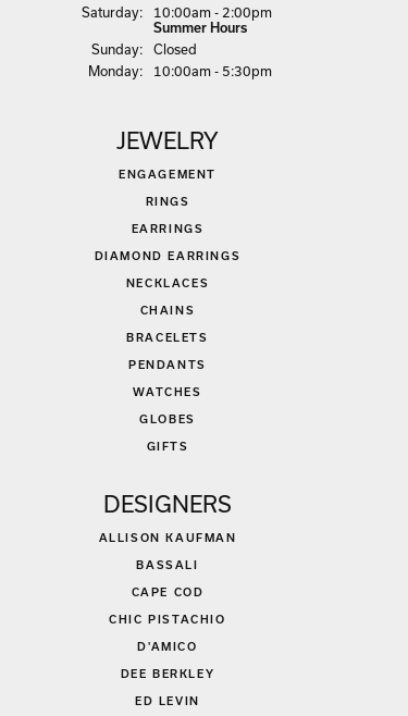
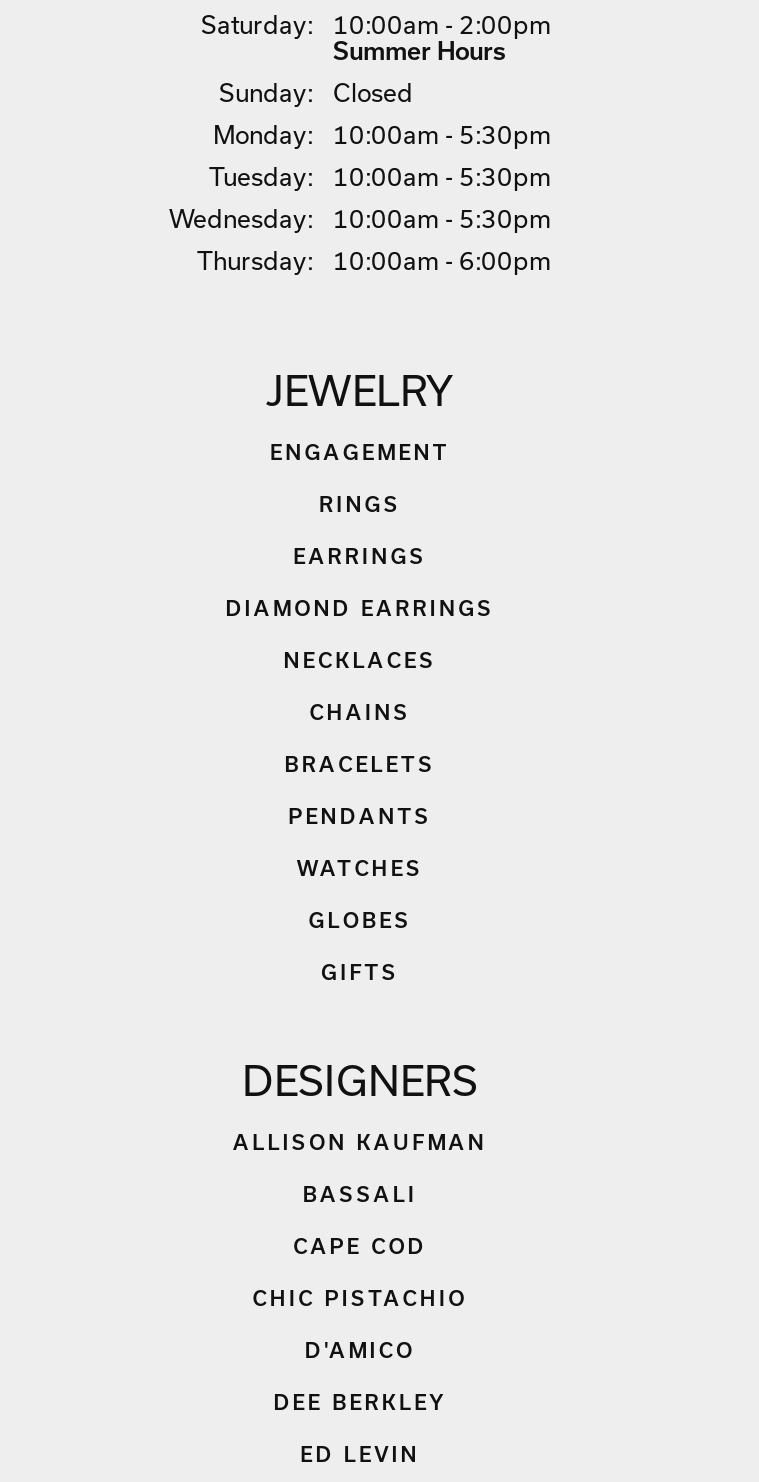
none -> [169,162,551,274] Tuesday: | 10:00am - 5:30pm | Wednesday: | 10:00am - 5:30pm | Thu rsday: | 10:00am - 6:00pm

